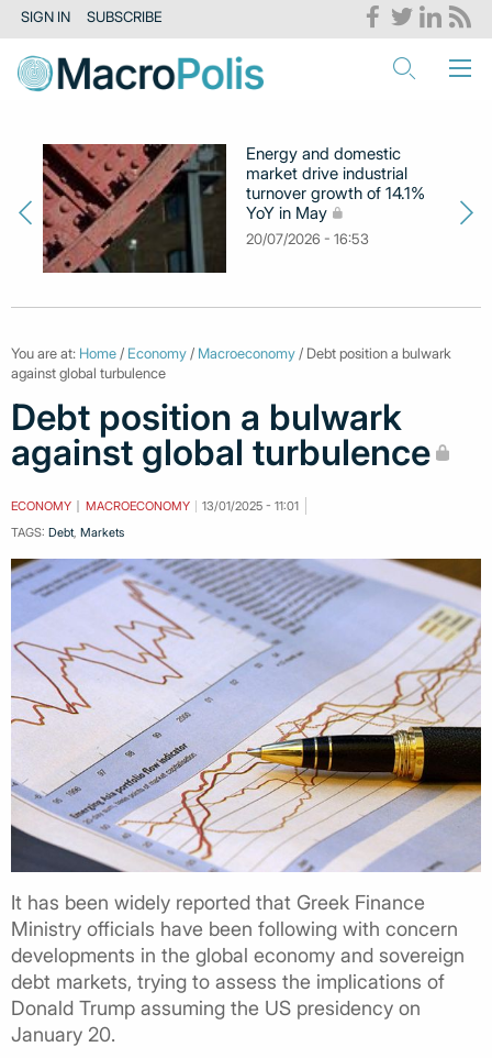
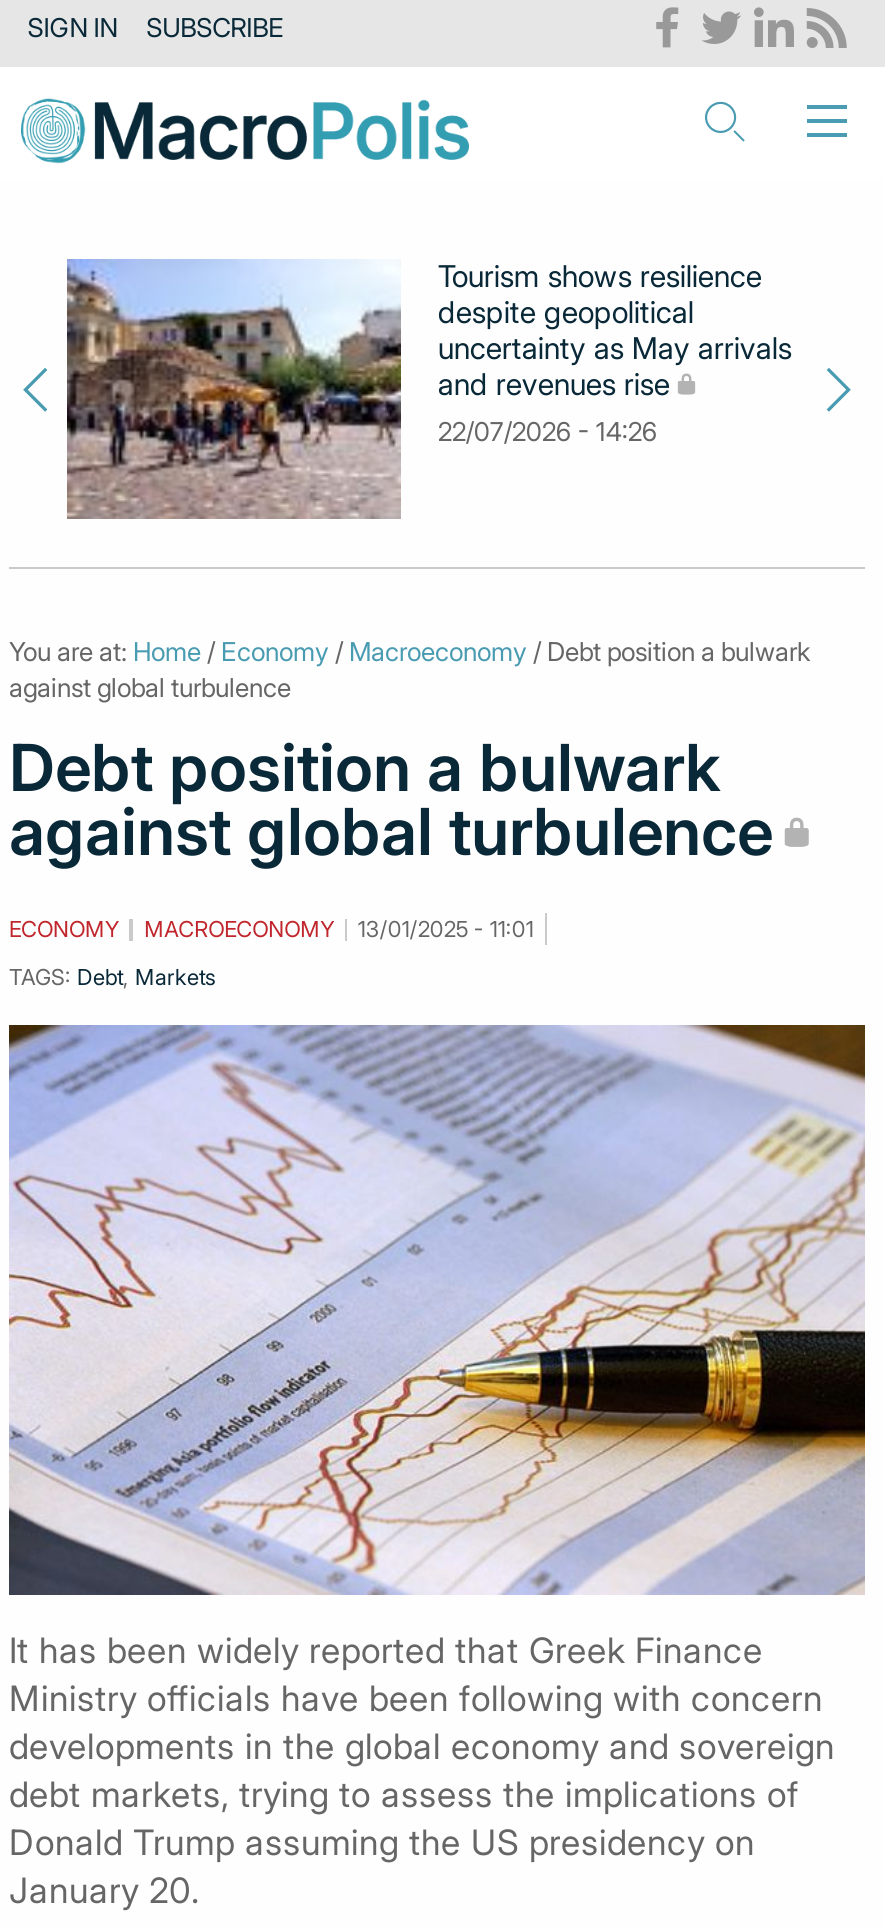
[42,143,425,280] [image] | Energy and domestic | market drive industrial | turnover growth of 14.1% | YoY in May | 20/07/2026 - 16:53 -> [65,257,792,521] [image] | Tourism shows resilience | despite geopolitical | uncertainty as May arrivals | and revenues rise | 22/07/2026 - 14:26

